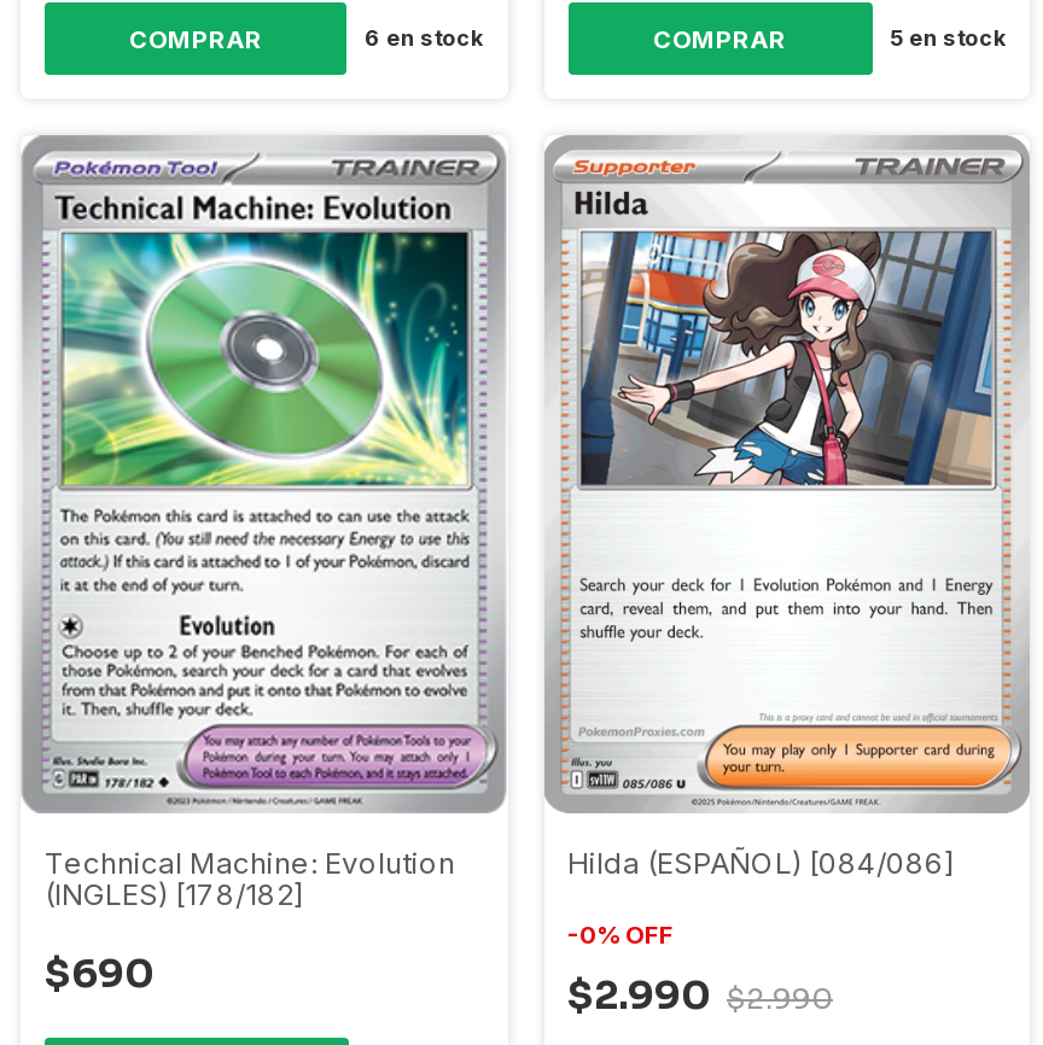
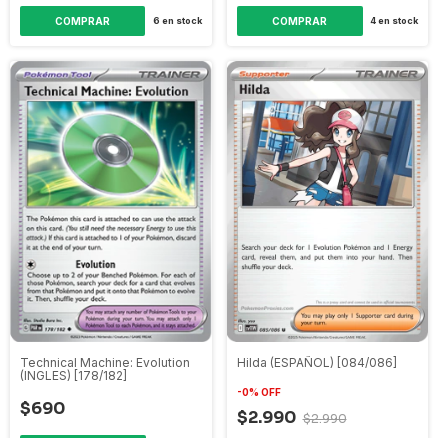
[890,25,1006,52] 5 en stock -> [370,15,418,26] 4 en stock

